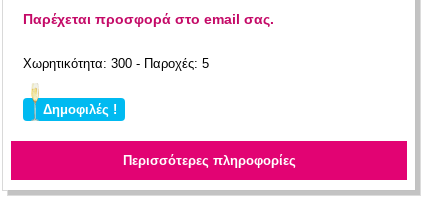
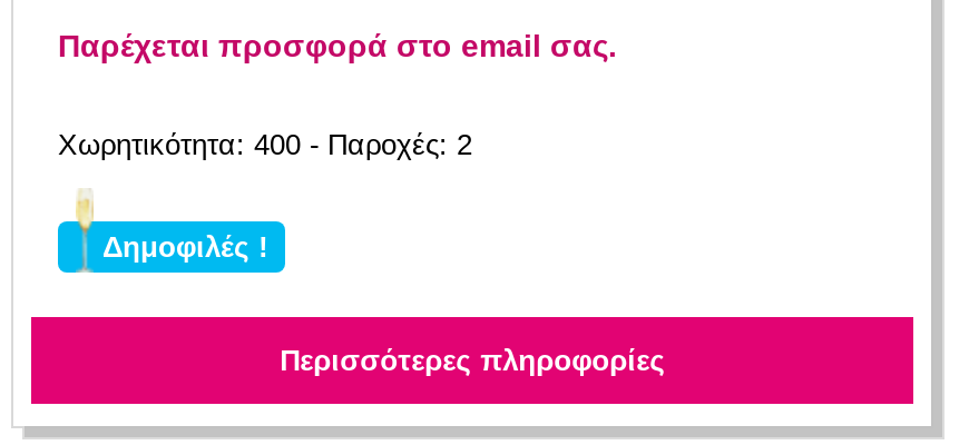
[23,56,209,71] Χωρητικότητα: 300 - Παροχές: 5 -> [58,128,472,162] Χωρητικότητα: 400 - Παροχές: 2

